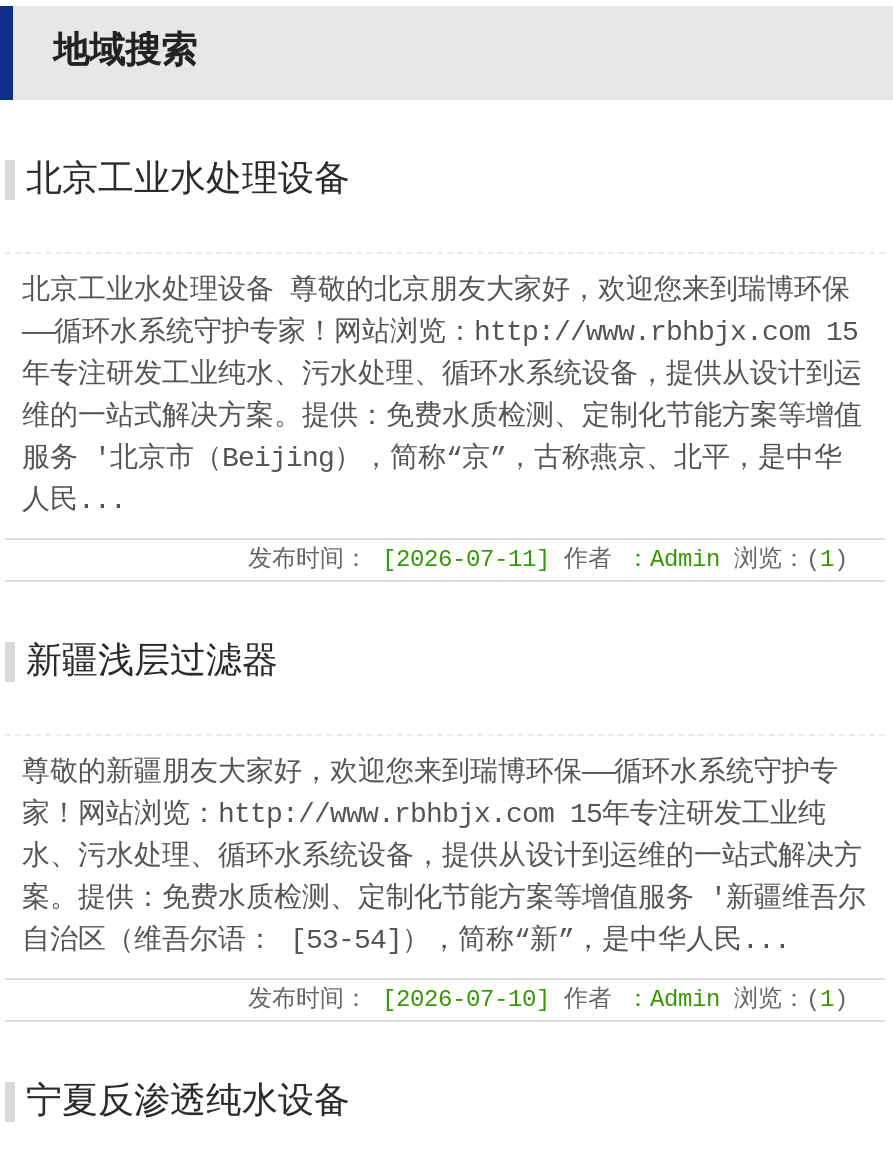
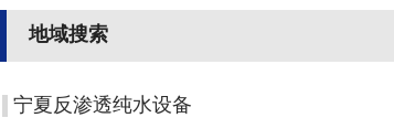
[22,160,866,1014] 北京工业水处理设备 | 北京工业水处理设备 尊敬的北京朋友大家好，欢迎您来到瑞博环保 | ——循环水系统守护专家！网站浏览：http://www.rbhbjx.com 15 | 年专注研发工业纯水、污水处理、循环水系统设备，提供从设计到运 | 维的一站式解决方案。提供：免费水质检测、定制化节能方案等增值 | 服务 '北京市（Beijing），简称“京”，古称燕京、北平，是中华 | 人民... | 发布时间：[2026-07-11]作者：Admin浏览：(1) | 新疆浅层过滤器 | 尊敬的新疆朋友大家好，欢迎您来到瑞博环保——循环水系统守护专 | 家！网站浏览：http://www.rbhbjx.com 15年专注研发工业纯 | 水、污水处理、循环水系统设备，提供从设计到运维的一站式解决方 | 案。提供：免费水质检测、定制化节能方案等增值服务 '新疆维吾尔 | 自治区（维吾尔语： [53-54]），简称“新”，是中华人民... | 发布时间：[2026-07-10]作者：Admin浏览：(1) -> none

